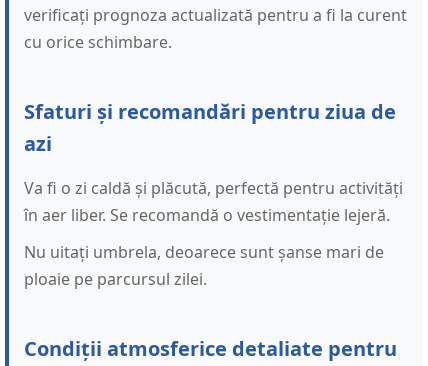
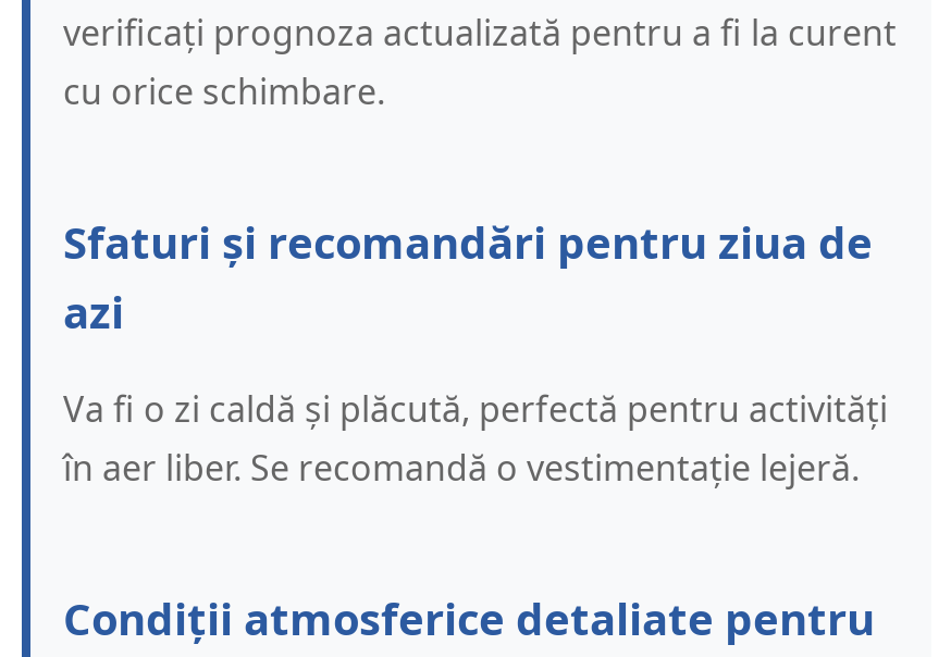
[24,241,384,290] Nu uitați umbrela, deoarece sunt șanse mari de | ploaie pe parcursul zilei. -> none

